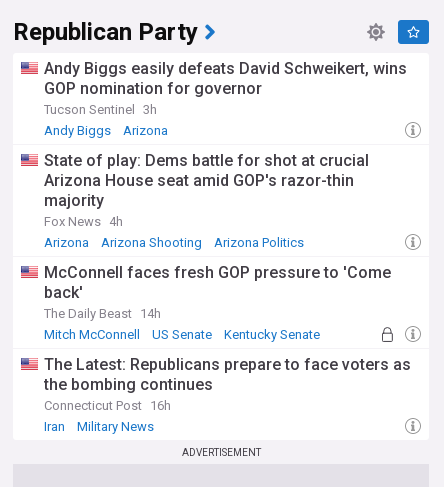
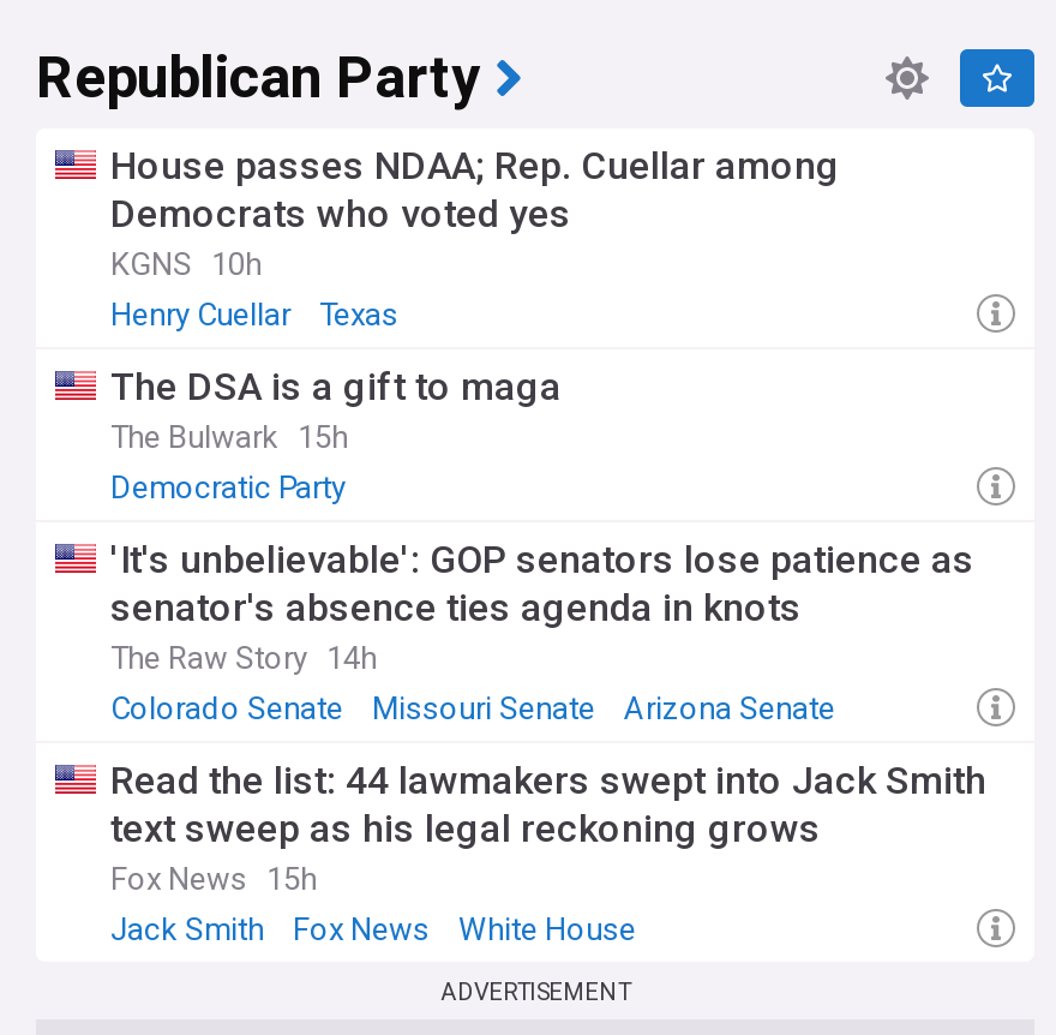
[44,59,407,138] Andy Biggs easily defeats David Schweikert, wins | GOP nomination for governor | Tucson Sentinel 3h | Andy Biggs | Arizona -> [110,143,840,333] House passes NDAA; Rep. Cuellar among | Democrats who voted yes | KGNS 10h | Henry Cuellar | Texas
[44,151,369,250] State of play: Dems battle for shot at crucial | Arizona House seat amid GOP's razor-thin | majority | Fox News 4h | Arizona | Arizona Shooting | Arizona Politics -> [110,364,562,505] The DSA is a gift to maga | The Bulwark 15h | Democratic Party
[44,263,391,342] McConnell faces fresh GOP pressure to 'Come | back' | The Daily Beast 14h | Mitch McConnell | US Senate | Kentucky Senate -> [110,537,974,726] 'It's unbelievable': GOP senators lose patience as | senator's absence ties agenda in knots | The Raw Story 14h | Colorado Senate | Missouri Senate | Arizona Senate
[44,355,411,434] The Latest: Republicans prepare to face voters as | the bombing continues | Connecticut Post 16h | Iran | Military News -> [110,758,986,947] Read the list: 44 lawmakers swept into Jack Smith | text sweep as his legal reckoning grows | Fox News 15h | Jack Smith | Fox News | White House

